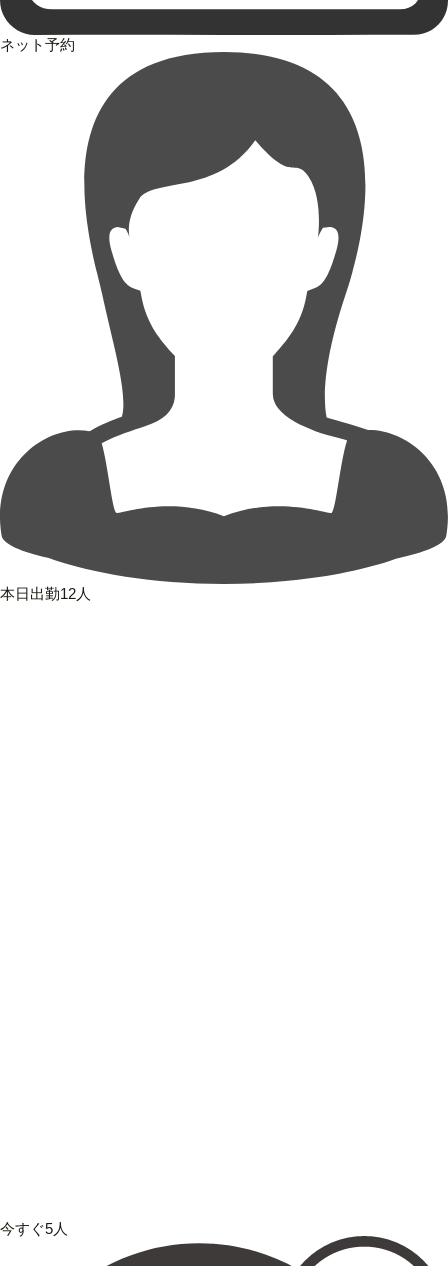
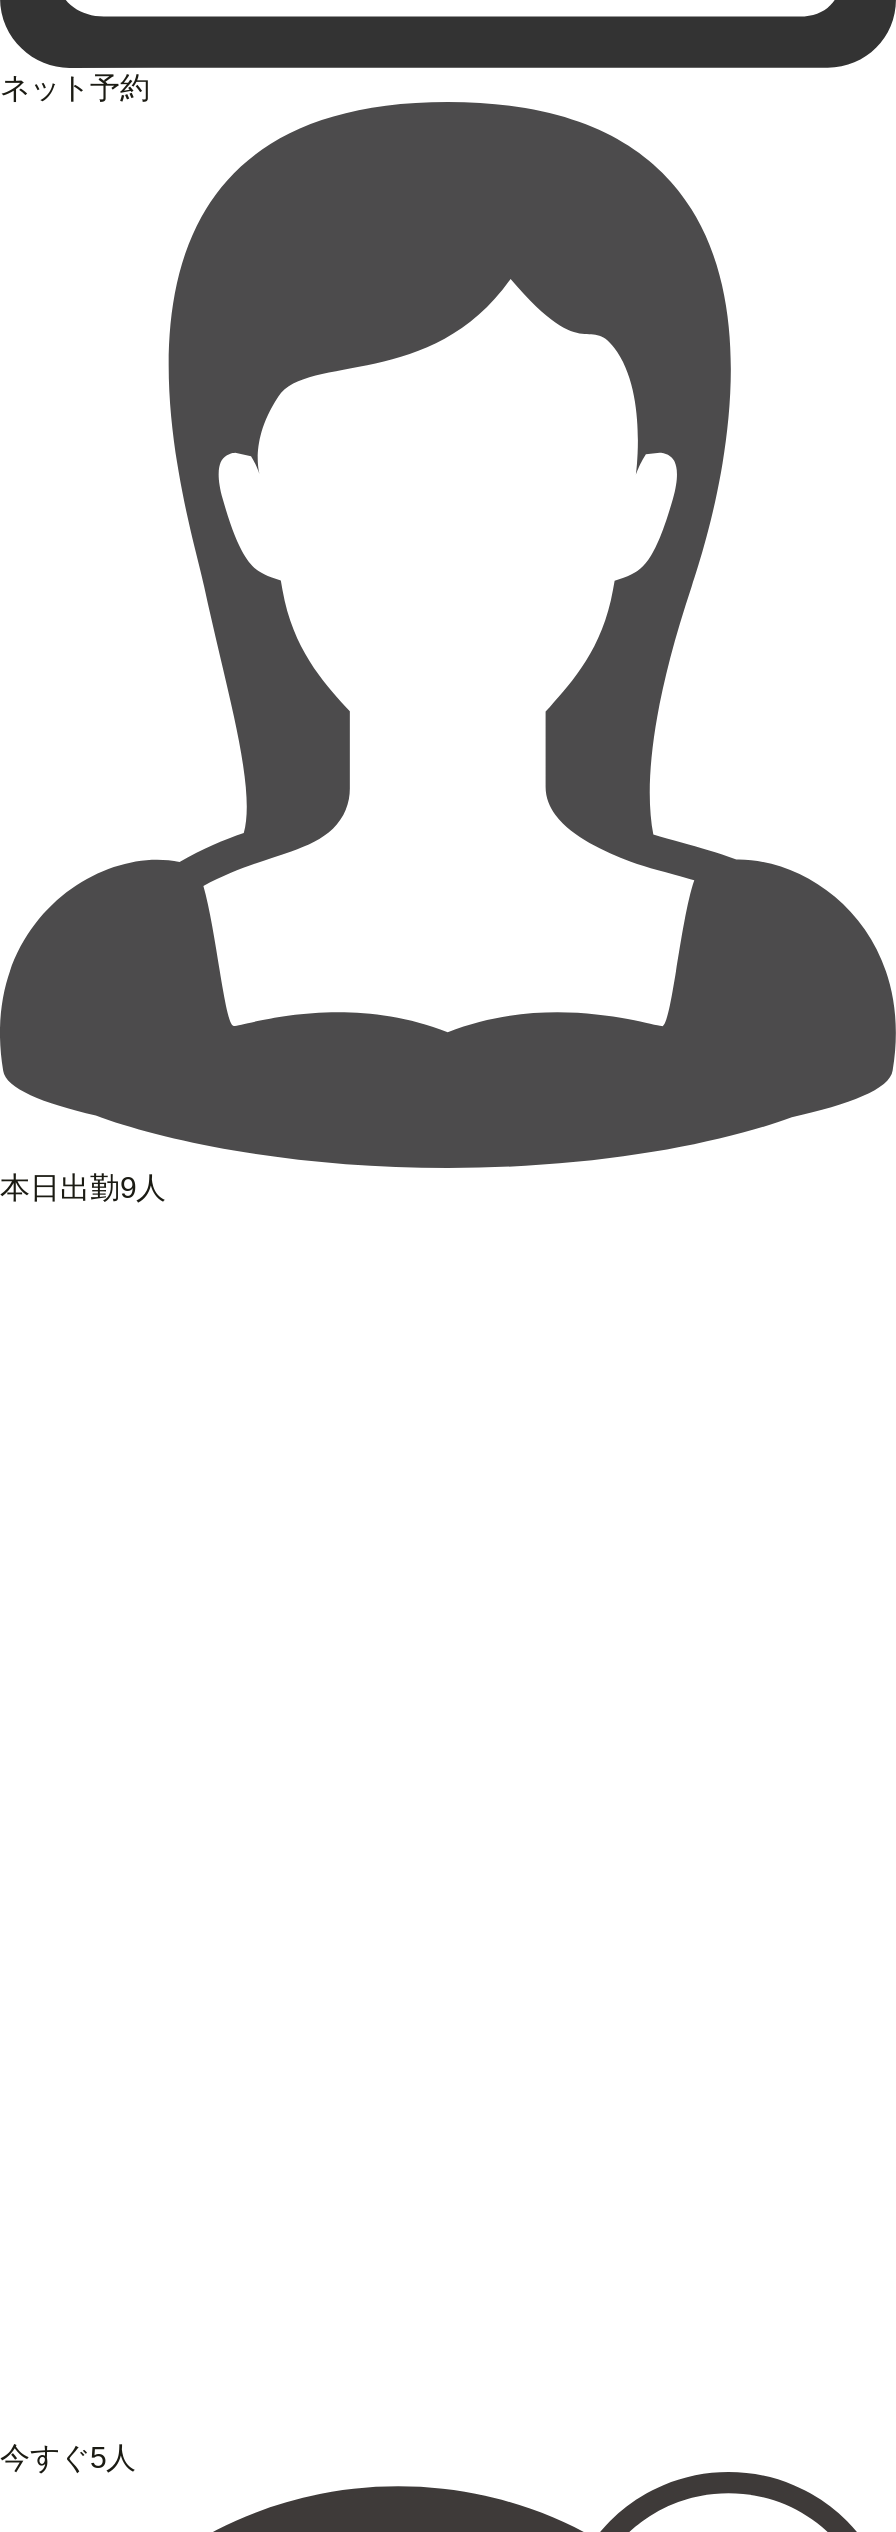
[0,585,91,602] 本日出勤12人 -> [0,1170,166,1204] 本日出勤9人

